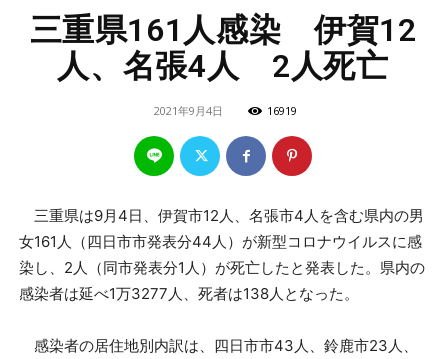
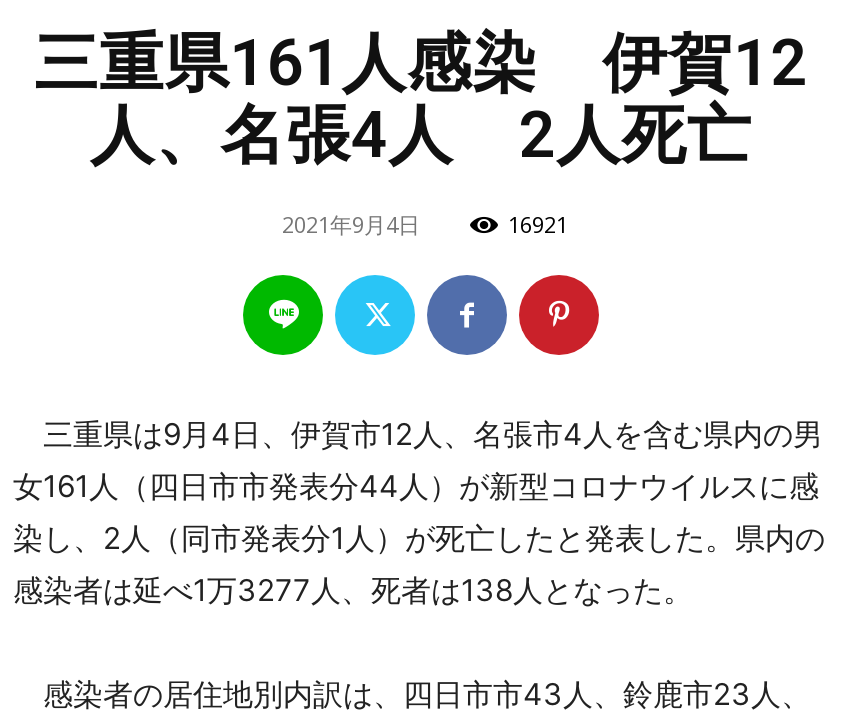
[266,103,296,118] 16919 -> [508,209,568,239] 16921

